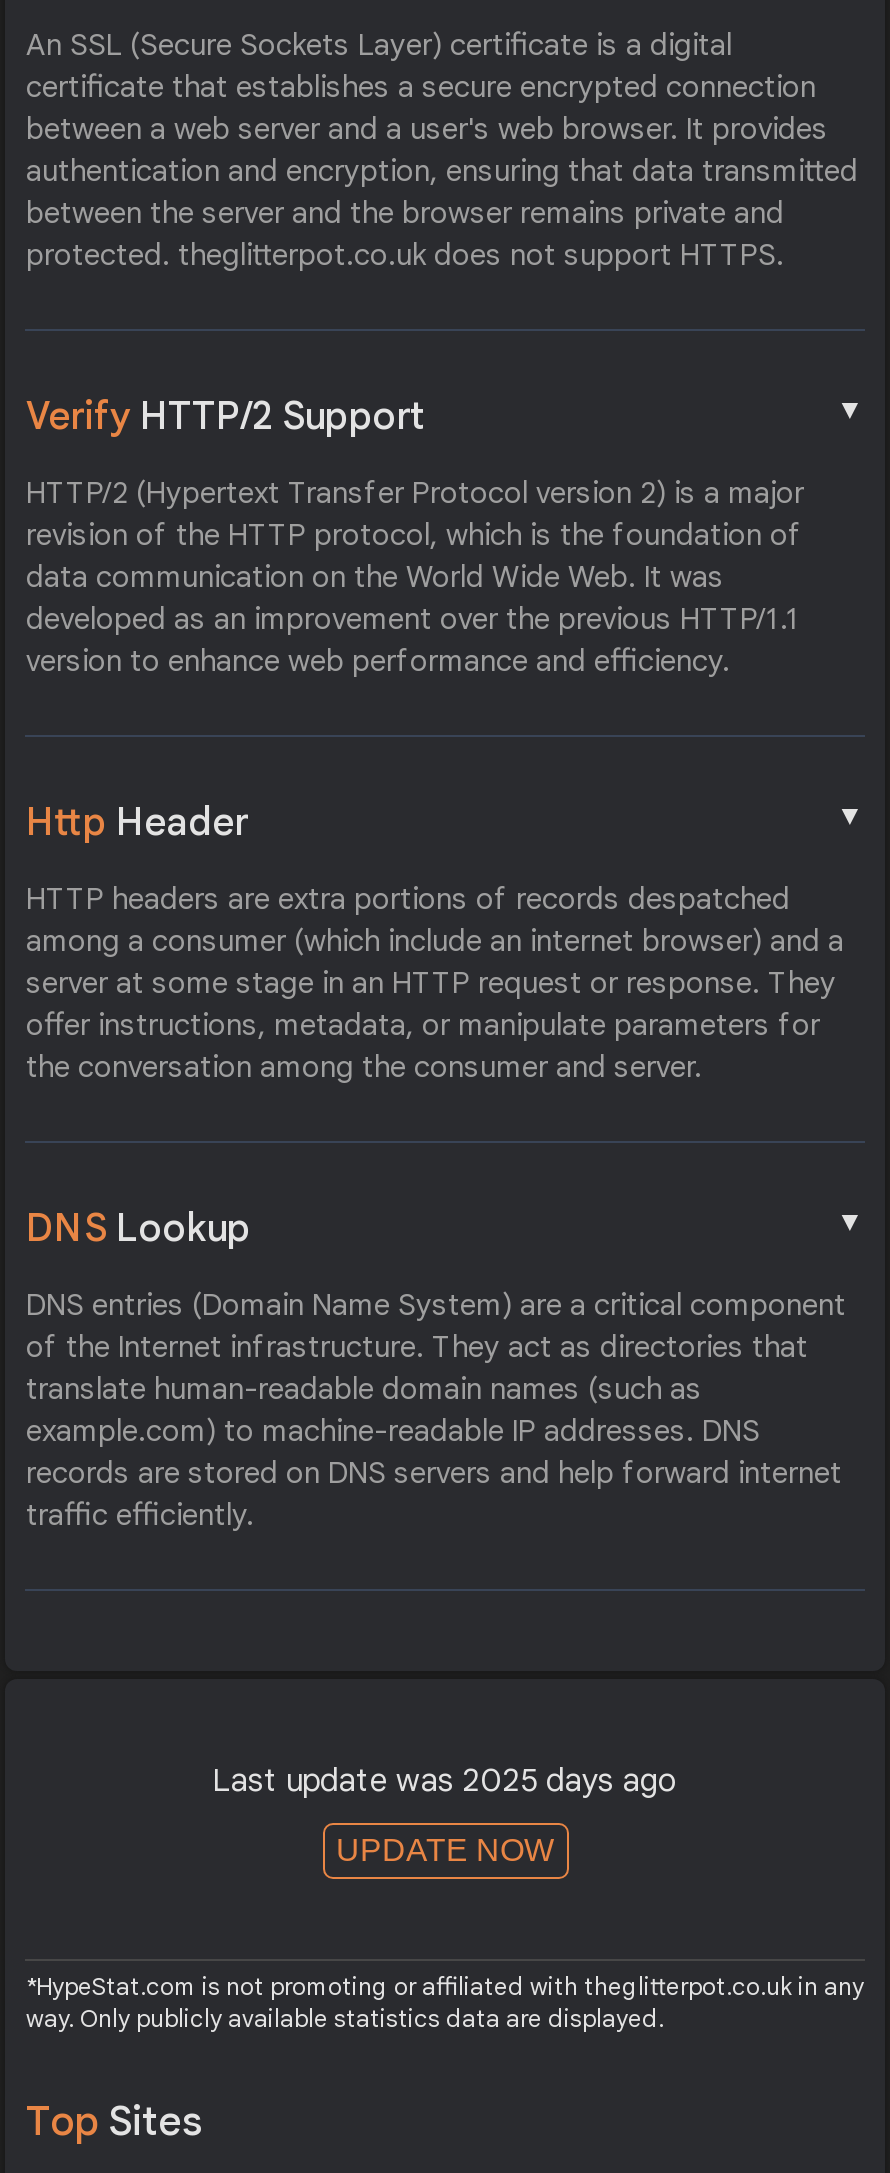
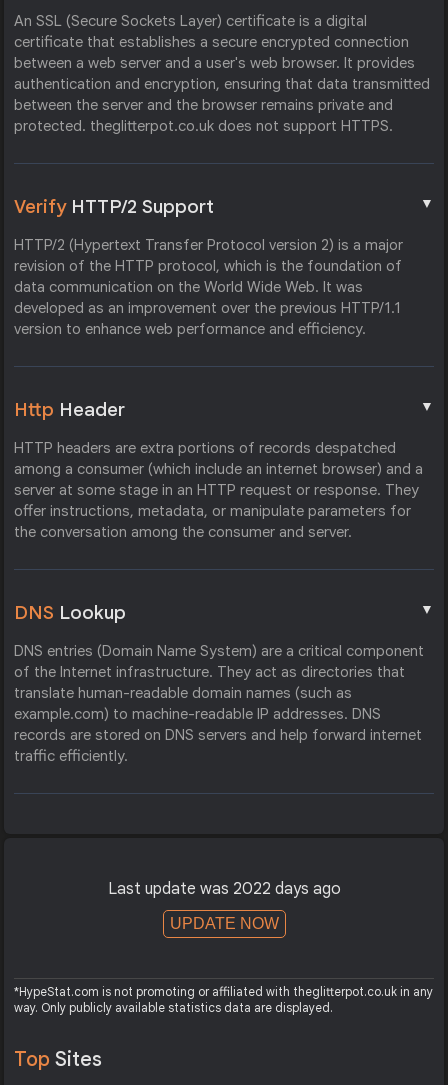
[212,1761,678,1801] Last update was 2025 days ago -> [107,879,340,899] Last update was 2022 days ago

